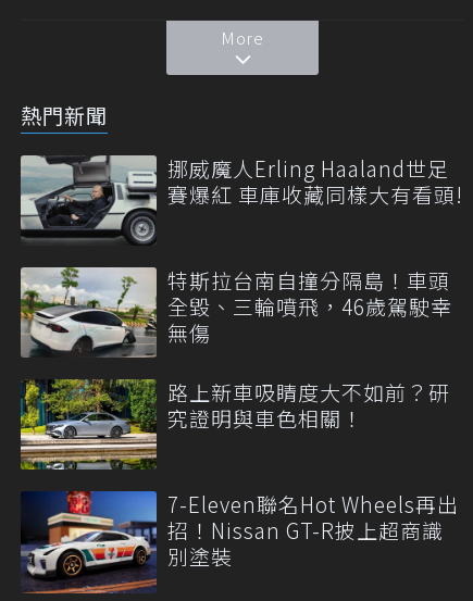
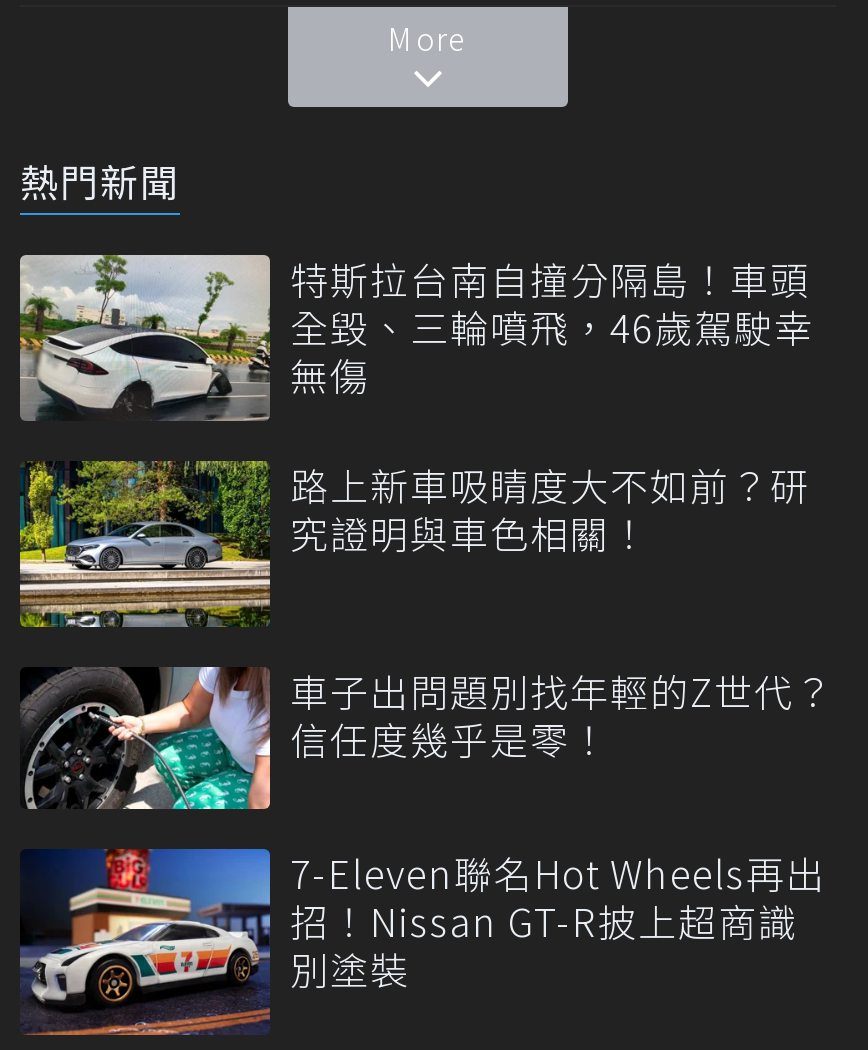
[20,153,463,243] [image] | 挪威魔人Erling Haaland世足 | 賽爆紅 車庫收藏同樣大有看頭! -> none
moved [18,265,452,433] -> [16,251,814,560]: [image] | 特斯拉台南自撞分隔島！車頭 | 全毀、三輪噴飛，46歲駕駛幸 | 無傷 | 路上新車吸睛度大不如前？研 | 究證明與車色相關！
none -> [20,664,834,812] [image] | 車子出問題別找年輕的Z世代？ | 信任度幾乎是零！

